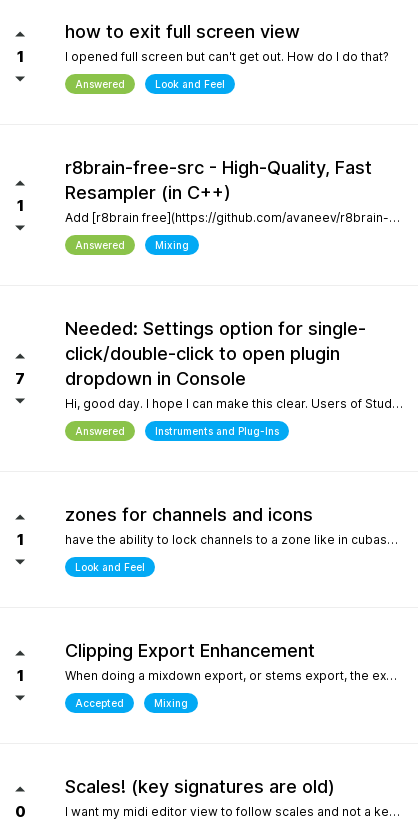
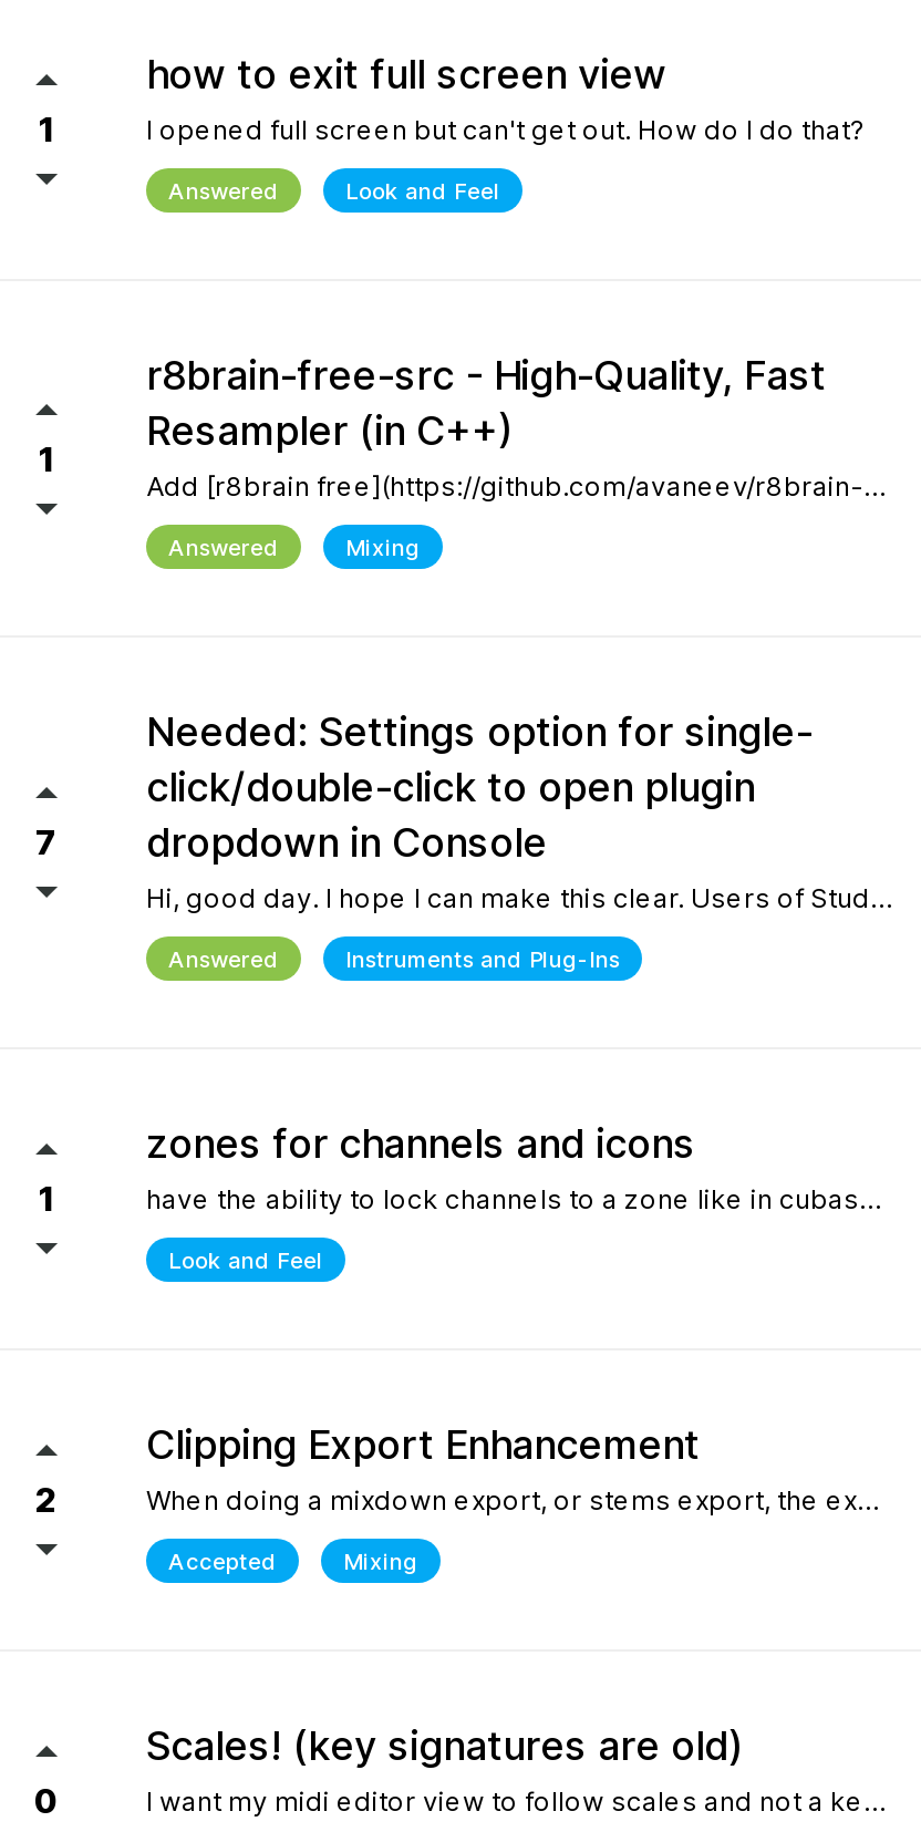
[16,666,23,685] 1 -> [35,1479,58,1521] 2

